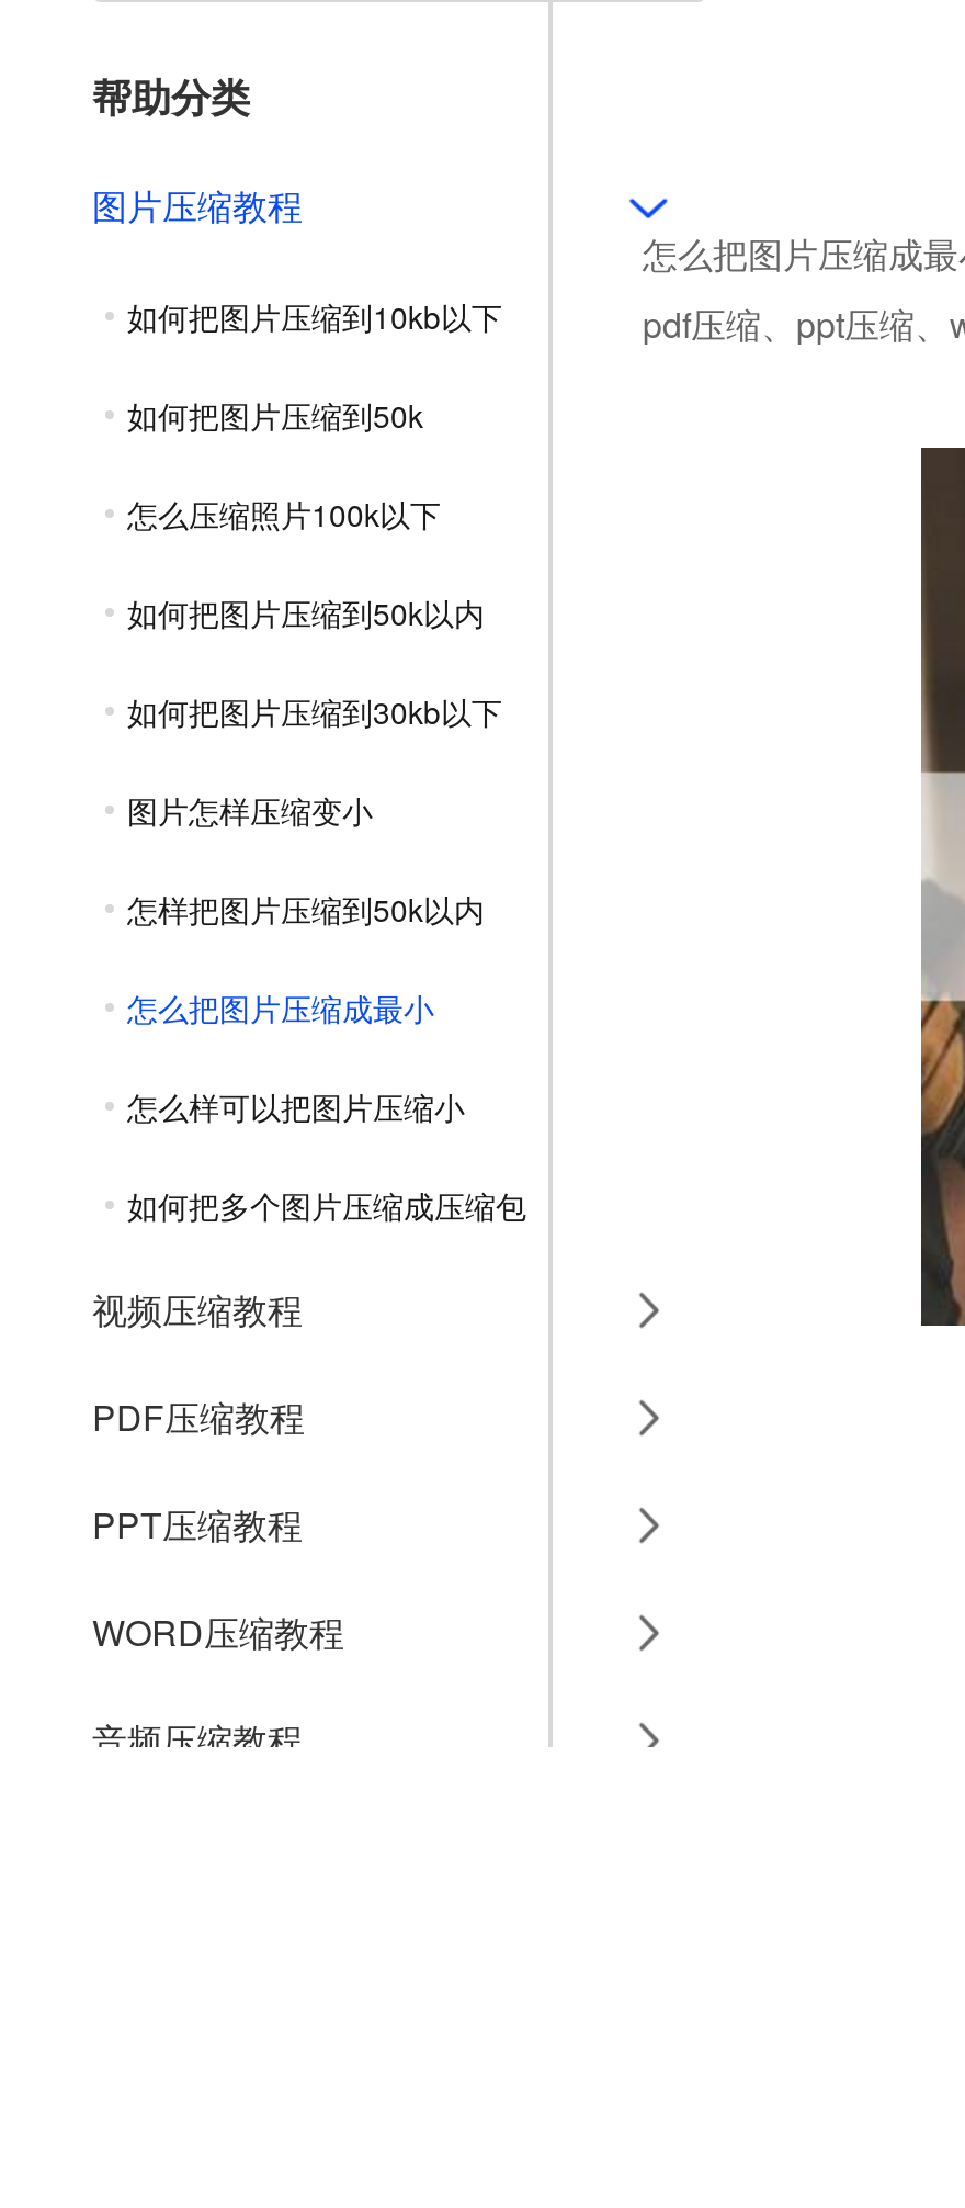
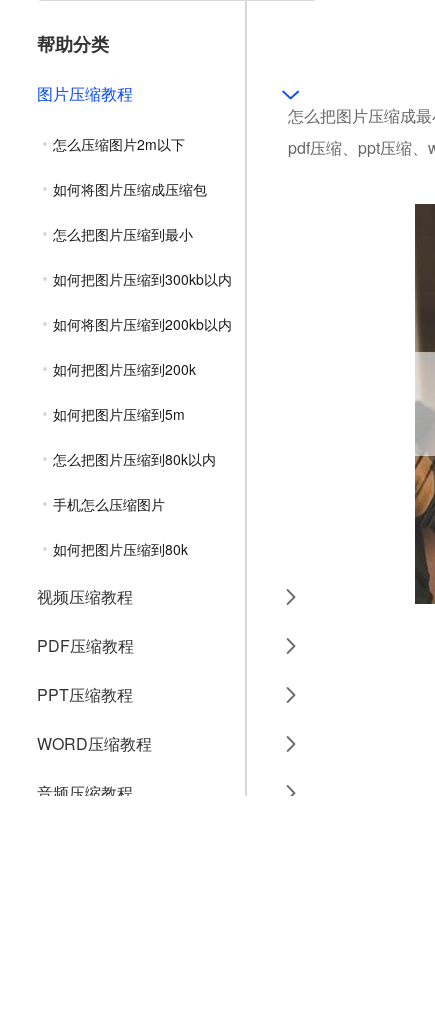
[127,294,502,338] 如何把图片压缩到10kb以下 -> [53,134,185,154] 怎么压缩图片2m以下
[127,393,423,437] 如何把图片压缩到50k -> [53,179,207,199] 如何将图片压缩成压缩包
[127,492,441,536] 怎么压缩照片100k以下 -> [53,224,193,244] 怎么把图片压缩到最小
[127,590,485,634] 如何把图片压缩到50k以内 -> [53,269,232,289] 如何把图片压缩到300kb以内
[127,689,502,733] 如何把图片压缩到30kb以下 -> [53,314,232,334] 如何将图片压缩到200kb以内
[127,788,373,832] 图片怎样压缩变小 -> [53,359,196,379] 如何把图片压缩到200k
[127,887,485,931] 怎样把图片压缩到50k以内 -> [53,404,185,424] 如何把图片压缩到5m
[127,985,434,1029] 怎么把图片压缩成最小 -> [53,449,216,469] 怎么把图片压缩到80k以内
[127,1084,465,1128] 怎么样可以把图片压缩小 -> [53,494,165,514] 手机怎么压缩图片
[127,1183,526,1227] 如何把多个图片压缩成压缩包 -> [53,539,188,559] 如何把图片压缩到80k

